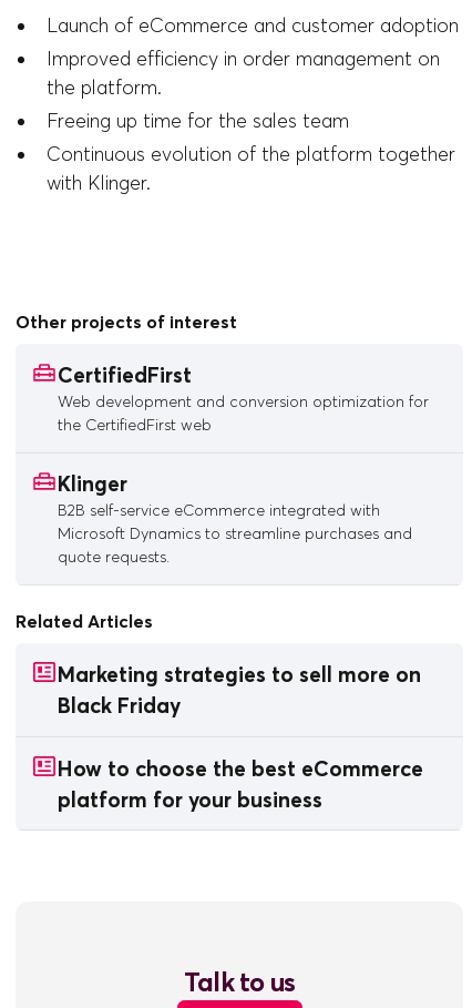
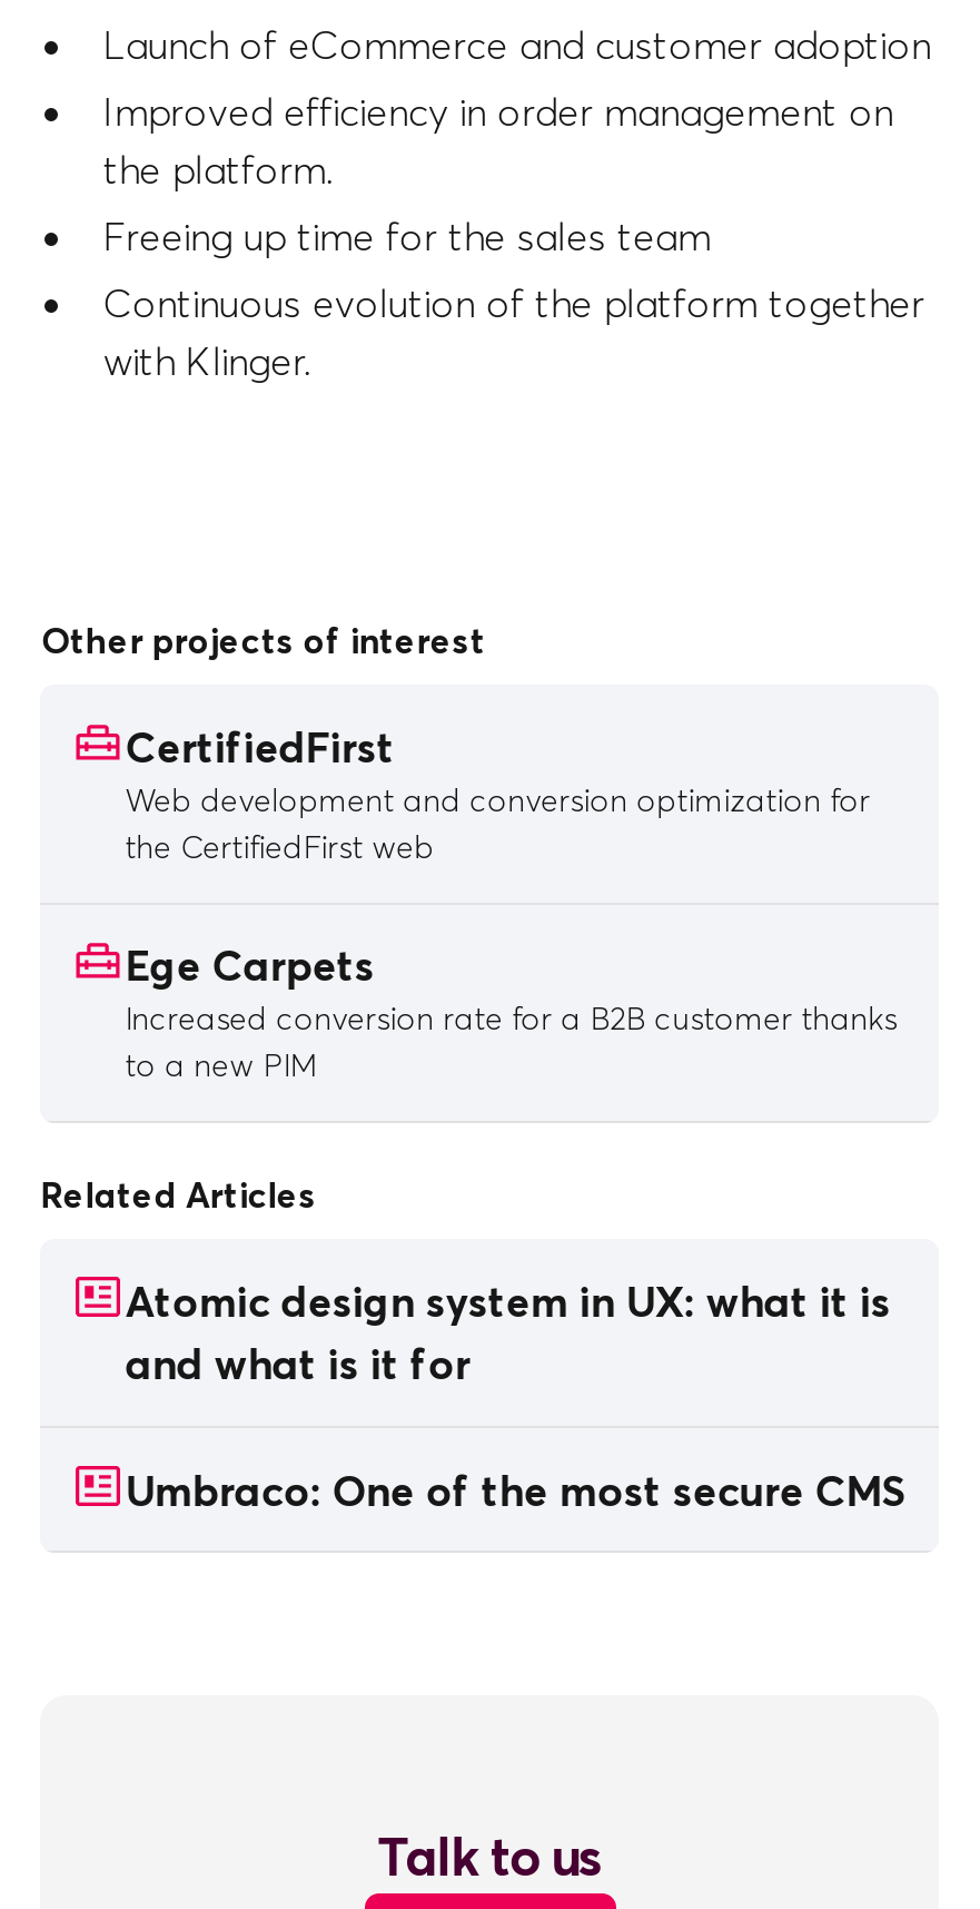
[58,471,412,567] Klinger | B2B self-service eCommerce integrated with | Microsoft Dynamics to streamline purchases and | quote requests. -> [125,939,897,1086] Ege Carpets | Increased conversion rate for a B2B customer thanks | to a new PIM
[58,661,421,719] Marketing strategies to sell more on | Black Friday -> [125,1275,890,1390] Atomic design system in UX: what it is | and what is it for
[58,755,423,812] How to choose the best eCommerce | platform for your business -> [125,1463,906,1516] Umbraco: One of the most secure CMS

